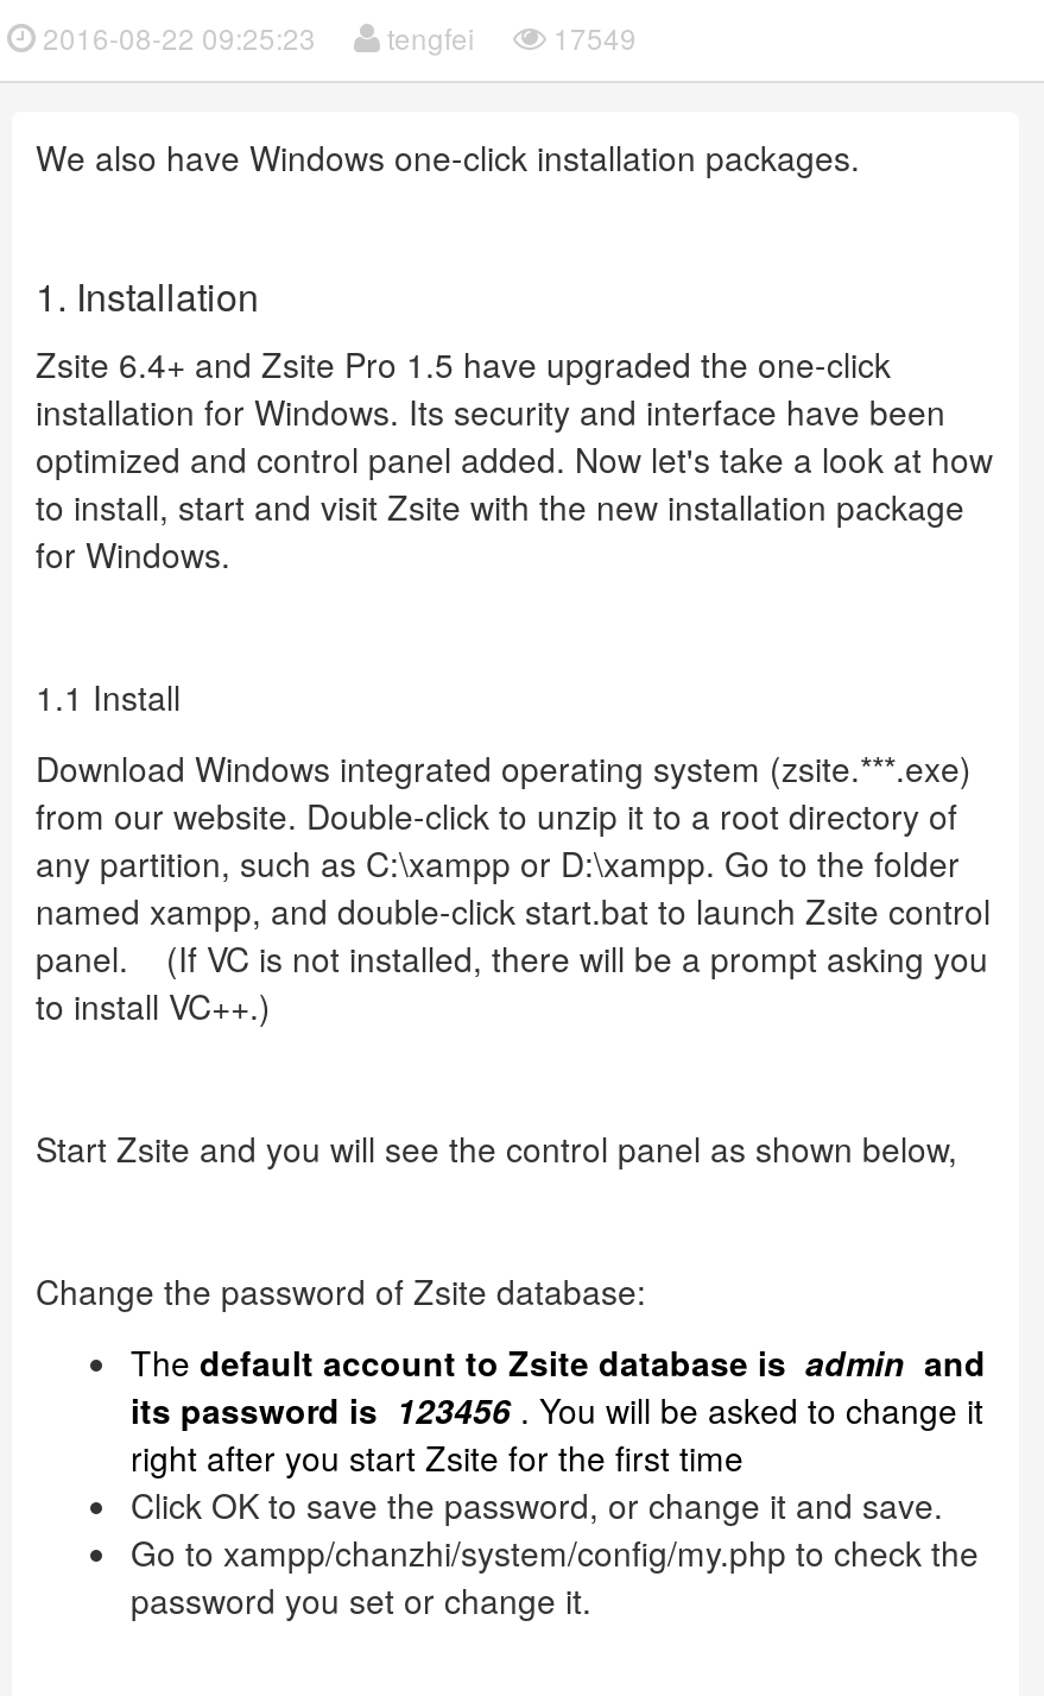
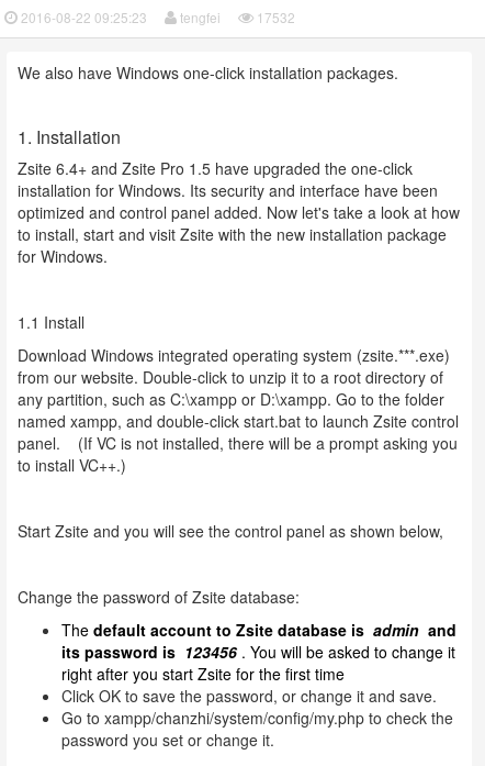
[36,17,637,57] 2016-08-22 09:25:23 tengfei 17549 -> [18,8,295,26] 2016-08-22 09:25:23 tengfei 17532

